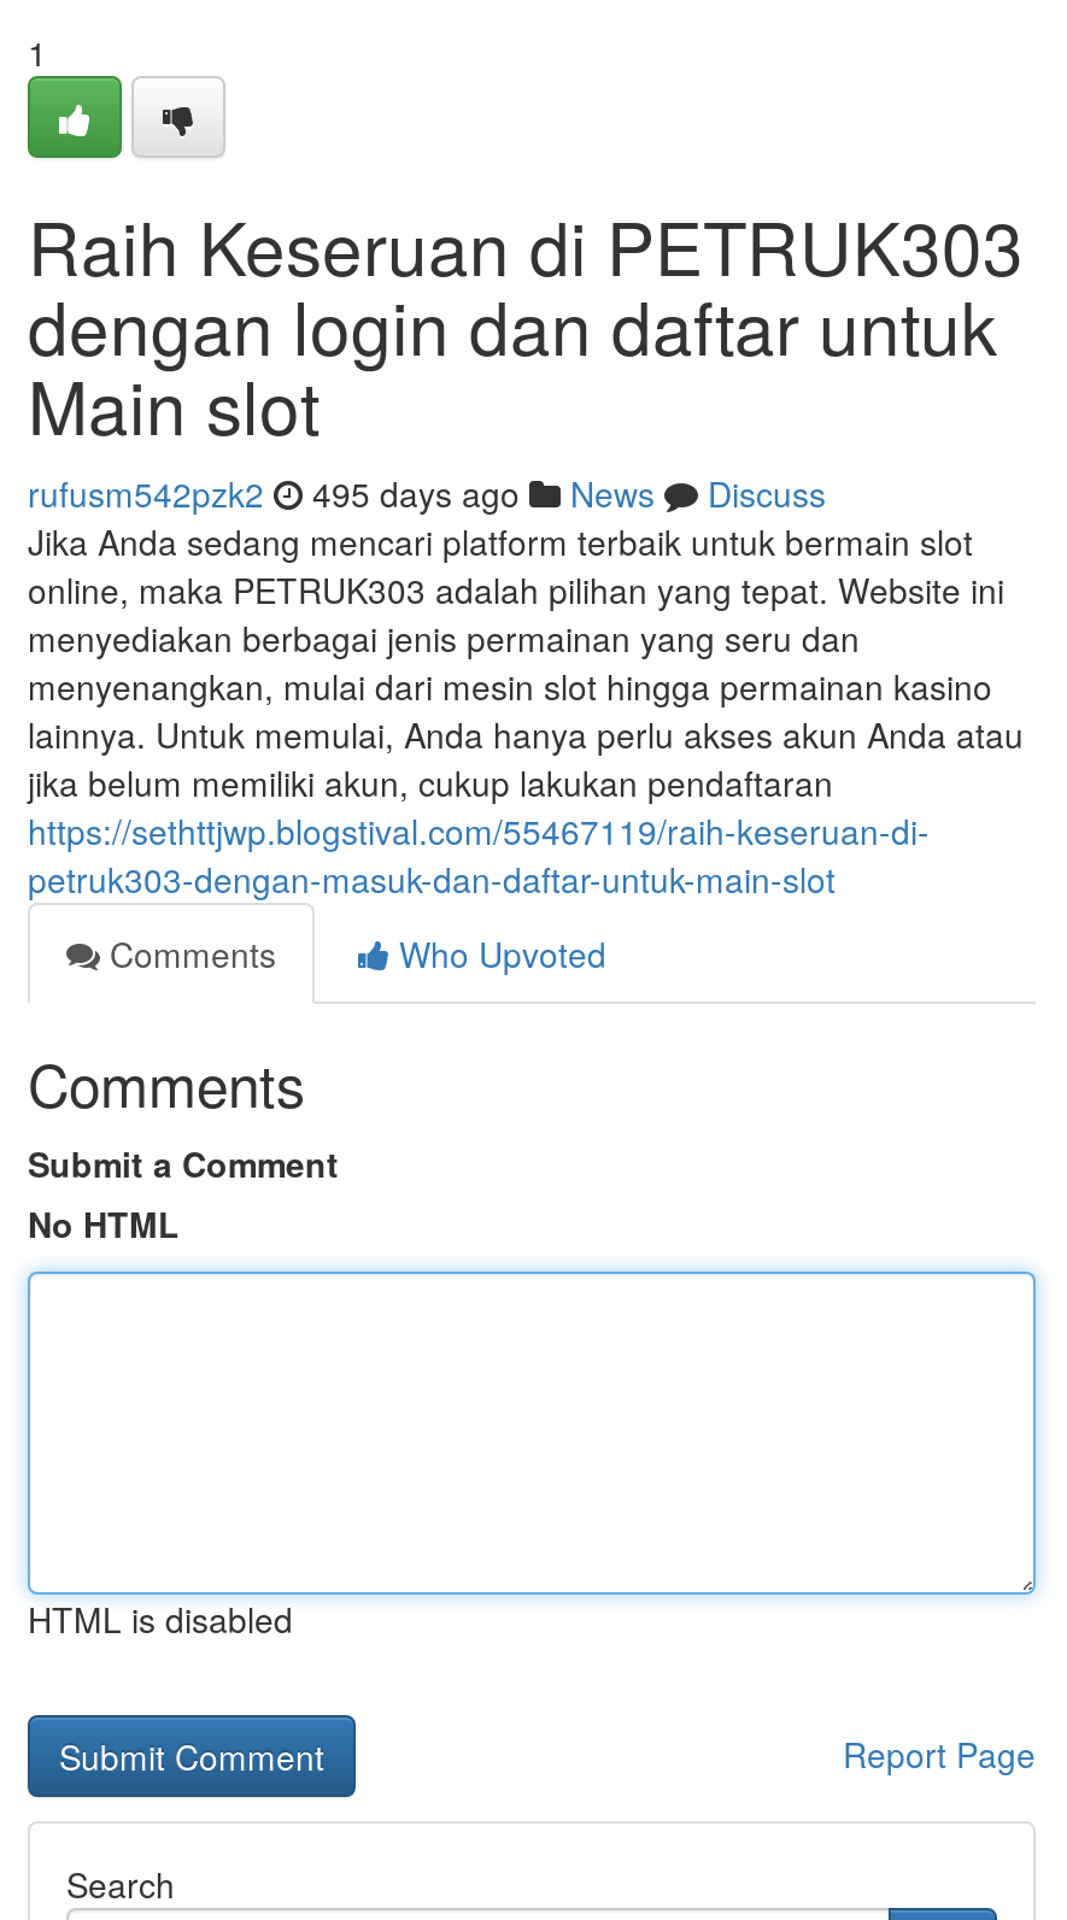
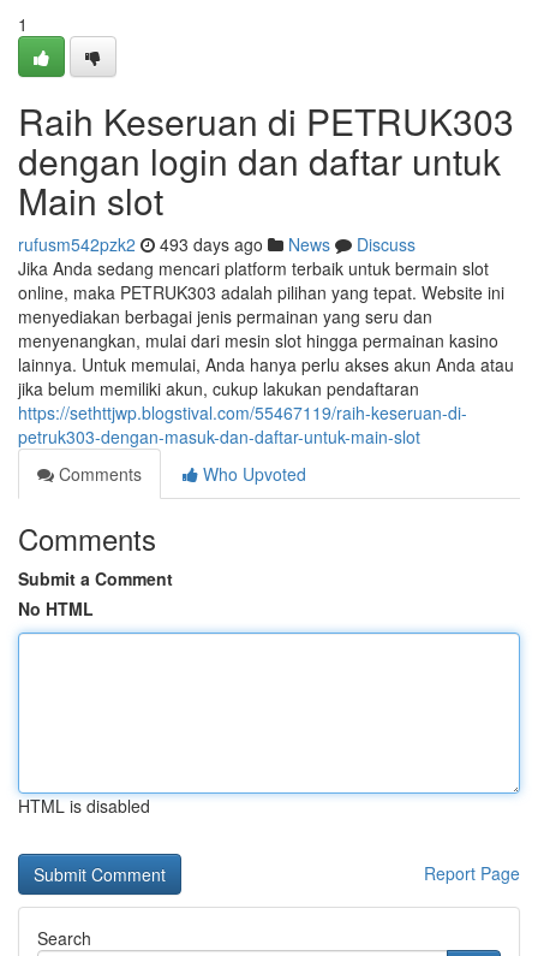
[28,469,826,517] rufusm542pzk2 495 days ago News Discuss -> [18,232,416,256] rufusm542pzk2 493 days ago News Discuss

